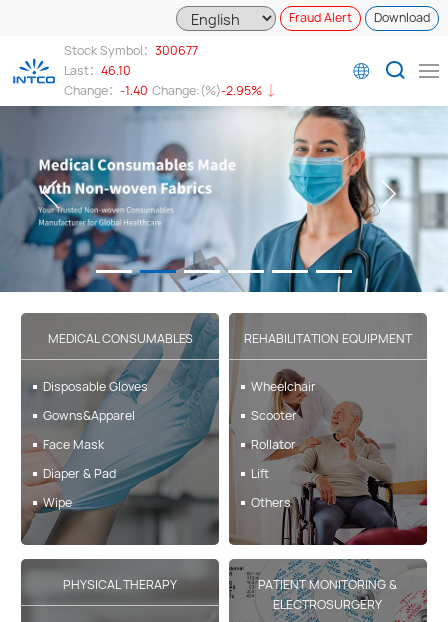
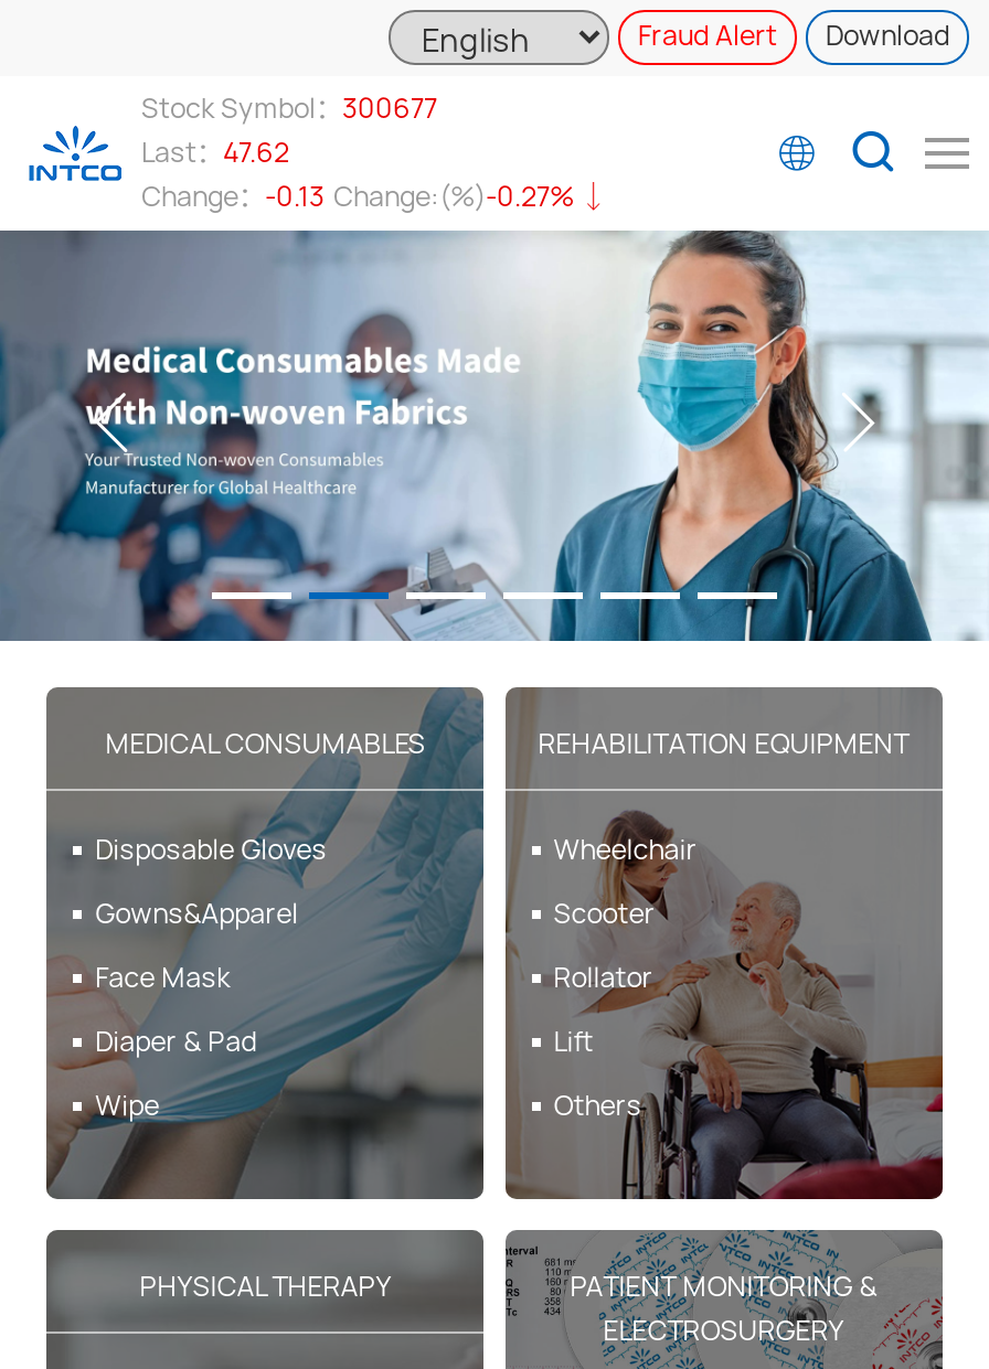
[64,62,131,79] Last：46.10 -> [141,134,289,171] Last：47.62
[64,82,262,99] Change：-1.40 Change:(%)-2.95% -> [141,178,574,215] Change：-0.13 Change:(%)-0.27%

